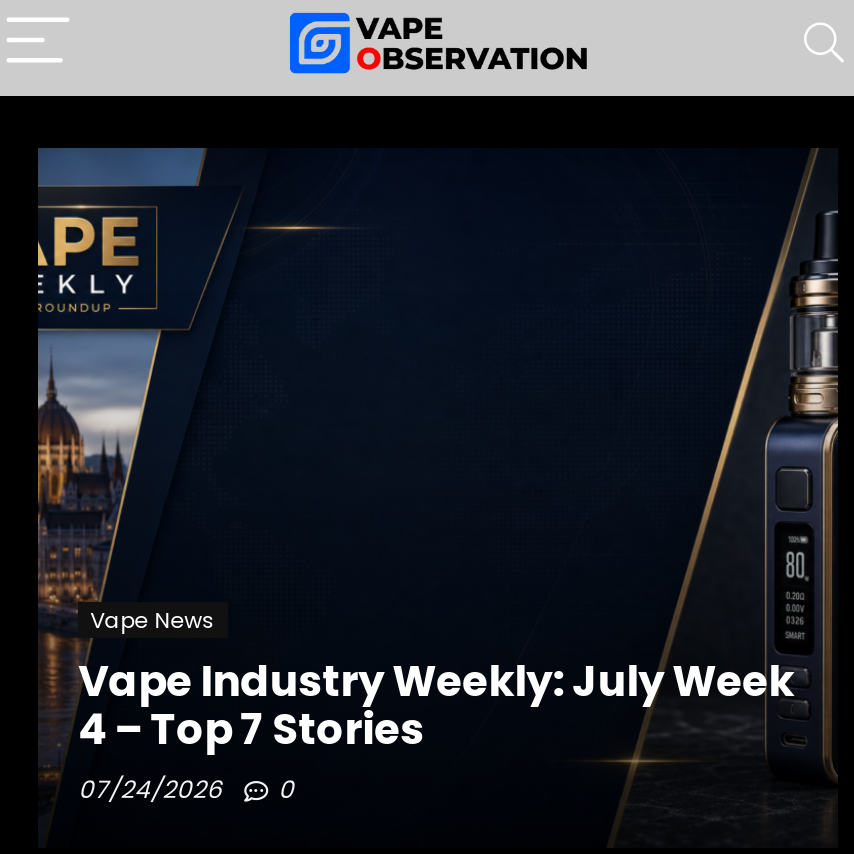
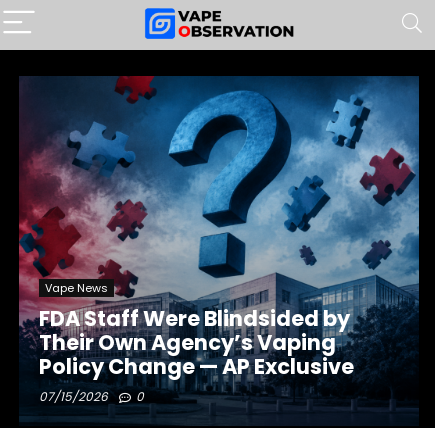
[36,148,838,844] [image] | Vape Industry Weekly: July Week | 4 – Top 7 Stories | 07/24/2026 -> [19,75,420,405] [image] | FDA Staff Were Blindsided by | Their Own Agency’s Vaping | Policy Change — AP Exclusive | 07/15/2026
moved [90,604,216,636] -> [45,280,108,296]: Vape News

